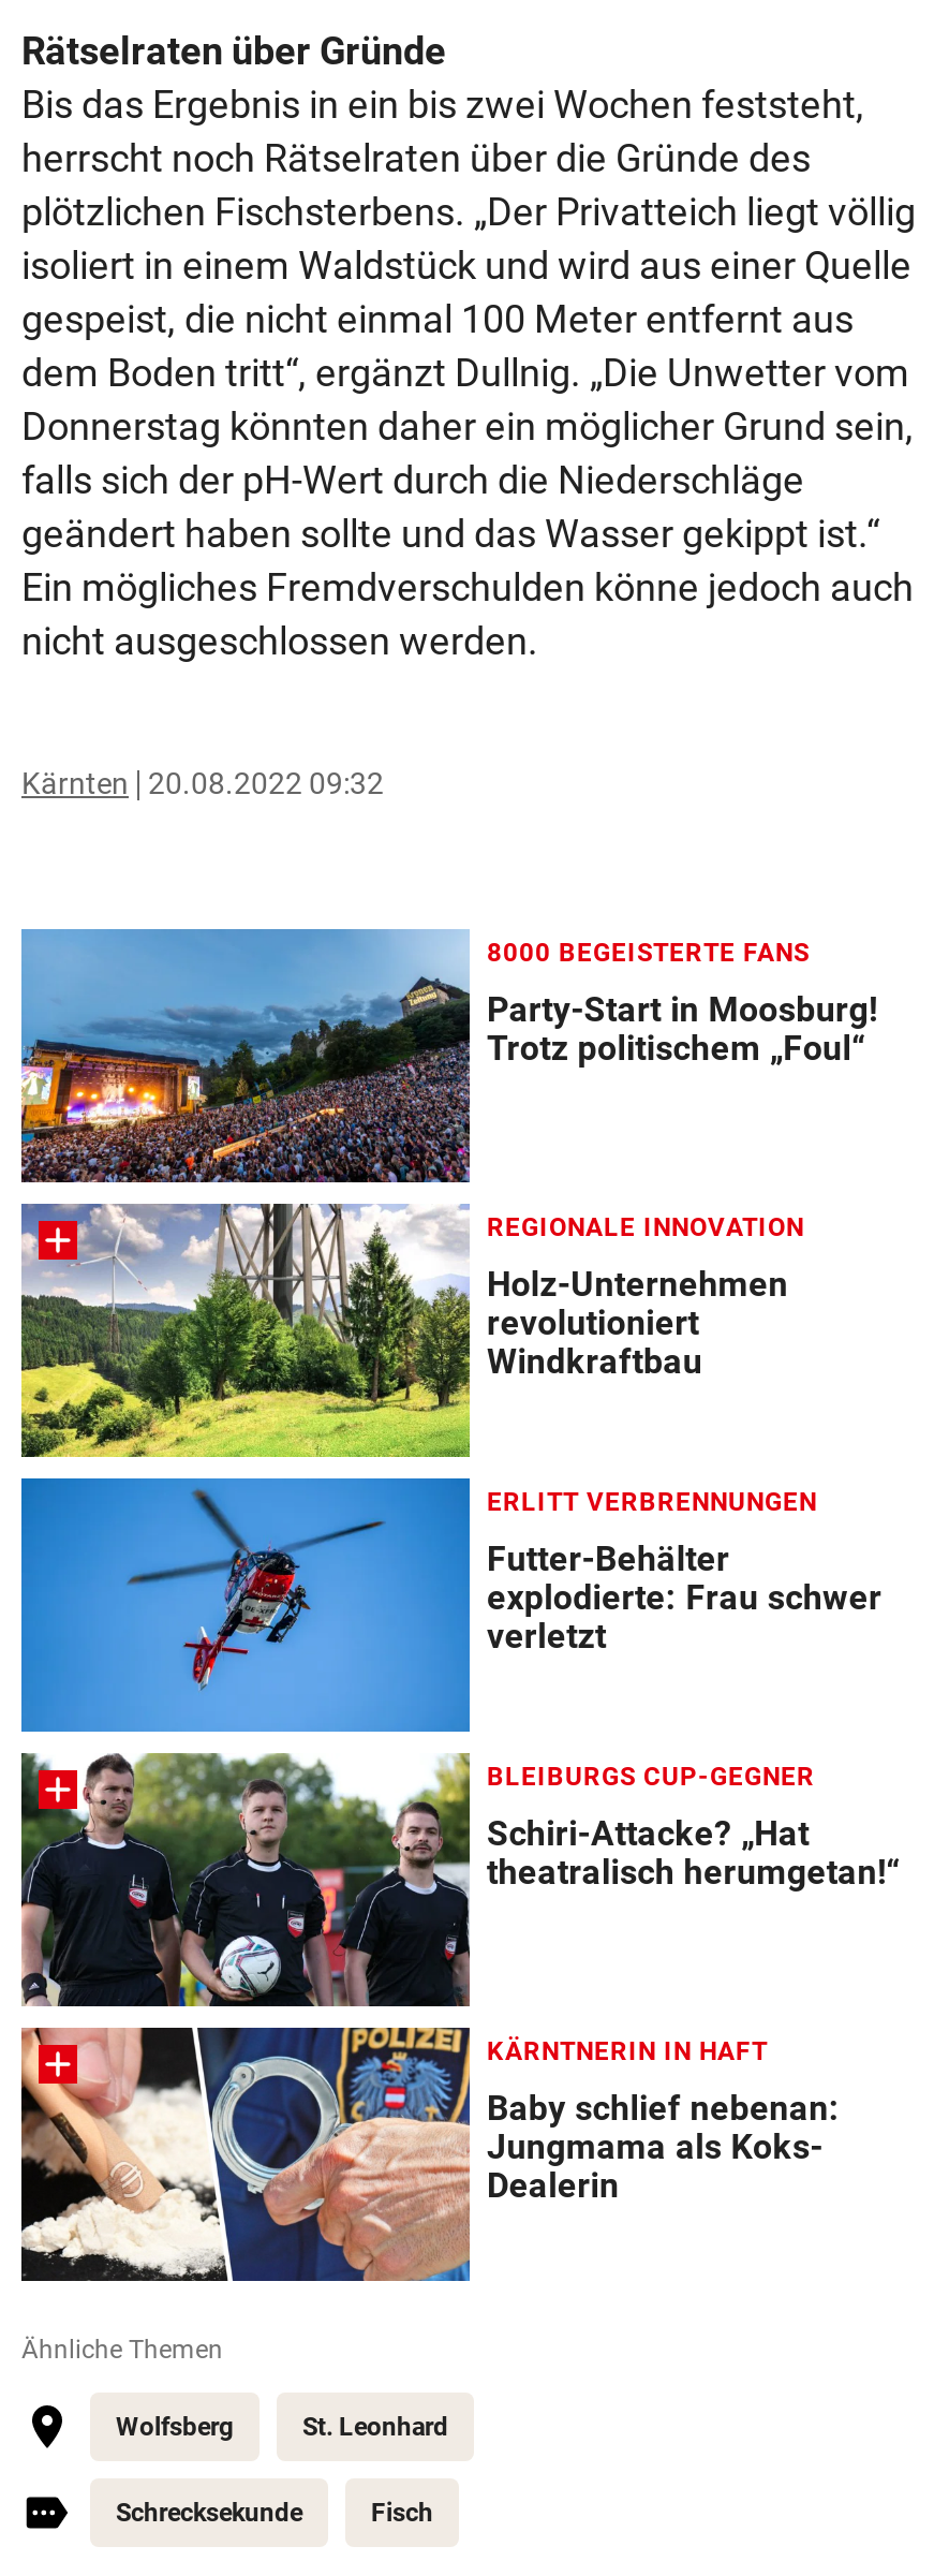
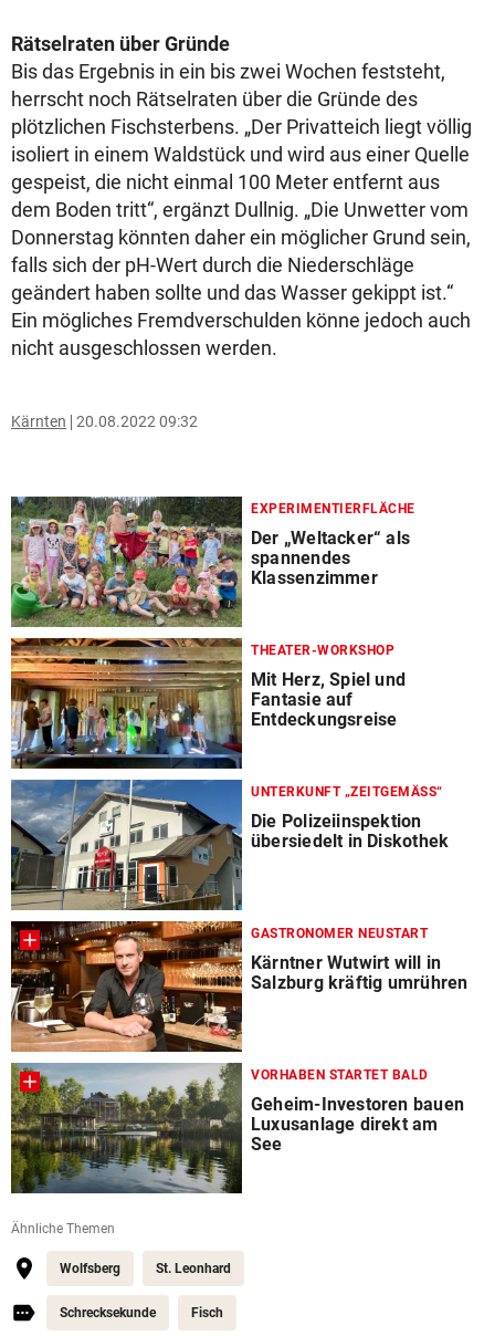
[19,927,810,1184] [image] | 8000 BEGEISTERTE FANS -> [10,495,415,628] [image] | EXPERIMENTIERFLÄCHE
[487,989,878,1069] Party-Start in Moosburg! | Trotz politischem „Foul“ -> [251,528,410,588] Der „Weltacker“ als | spannendes | Klassenzimmer
[19,1202,804,1459] [image] | REGIONALE INNOVATION -> [10,637,394,770] [image] | THEATER-WORKSHOP
[487,1264,788,1382] Holz-Unternehmen | revolutioniert | Windkraftbau -> [251,669,406,730] Mit Herz, Spiel und | Fantasie auf | Entdeckungsreise
[19,1478,817,1734] [image] | ERLITT VERBRENNUNGEN -> [10,780,436,911] [image] | UNTERKUNFT „ZEITGEMÄSS“
[487,1539,882,1657] Futter-Behälter | explodierte: Frau schwer | verletzt -> [251,811,449,852] Die Polizeiinspektion | übersiedelt in Diskothek
[19,1751,815,2008] [image] | BLEIBURGS CUP-GEGNER -> [10,920,428,1053] [image] | GASTRONOMER NEUSTART
[487,1814,902,1893] Schiri-Attacke? „Hat | theatralisch herumgetan!“ -> [251,953,468,993] Kärntner Wutwirt will in | Salzburg kräftig umrühren
[19,2026,768,2283] [image] | KÄRNTNERIN IN HAFT -> [10,1062,428,1194] [image] | VORHABEN STARTET BALD
[487,2089,840,2207] Baby schlief nebenan: | Jungmama als Koks- | Dealerin -> [251,1094,464,1155] Geheim-Investoren bauen | Luxusanlage direkt am | See

